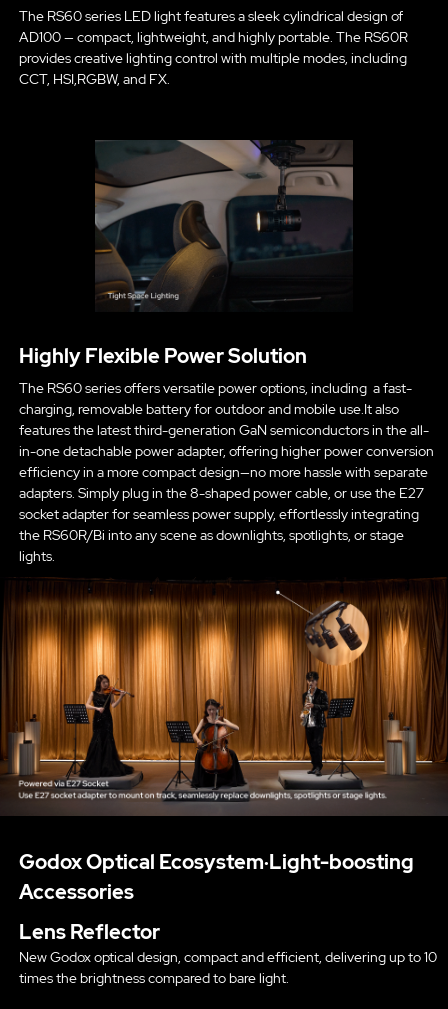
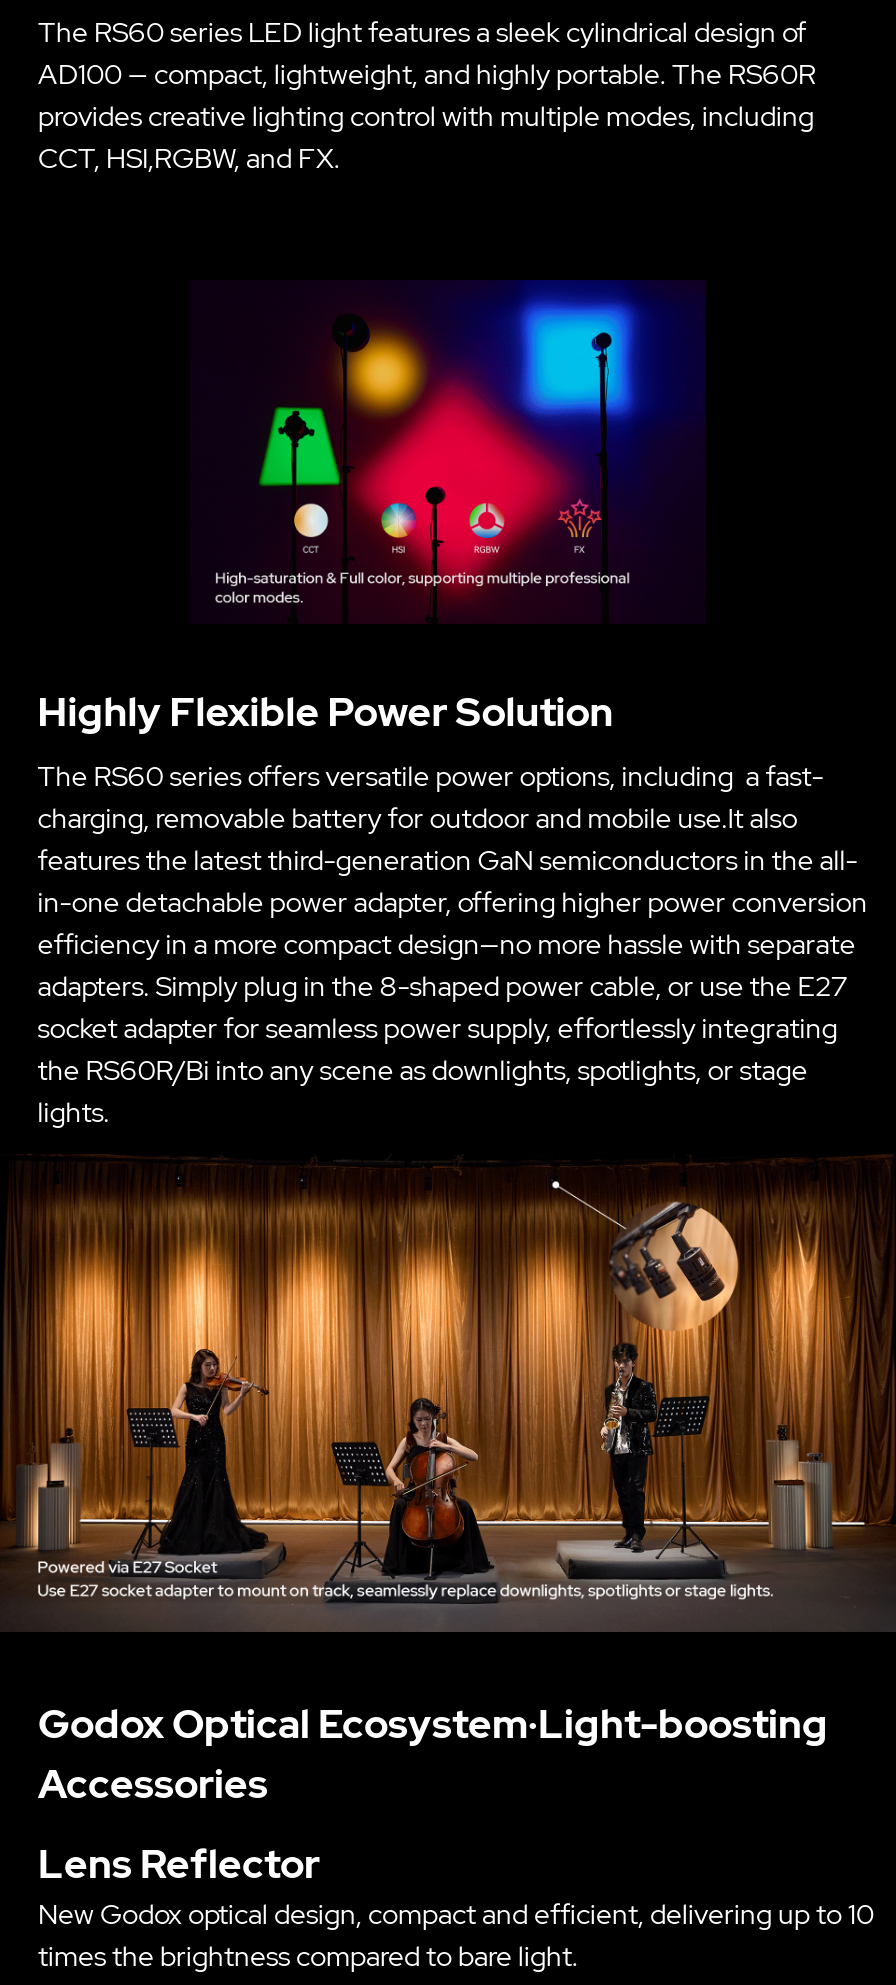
[94,139,354,311] [image] -> [190,280,706,622] [image]

